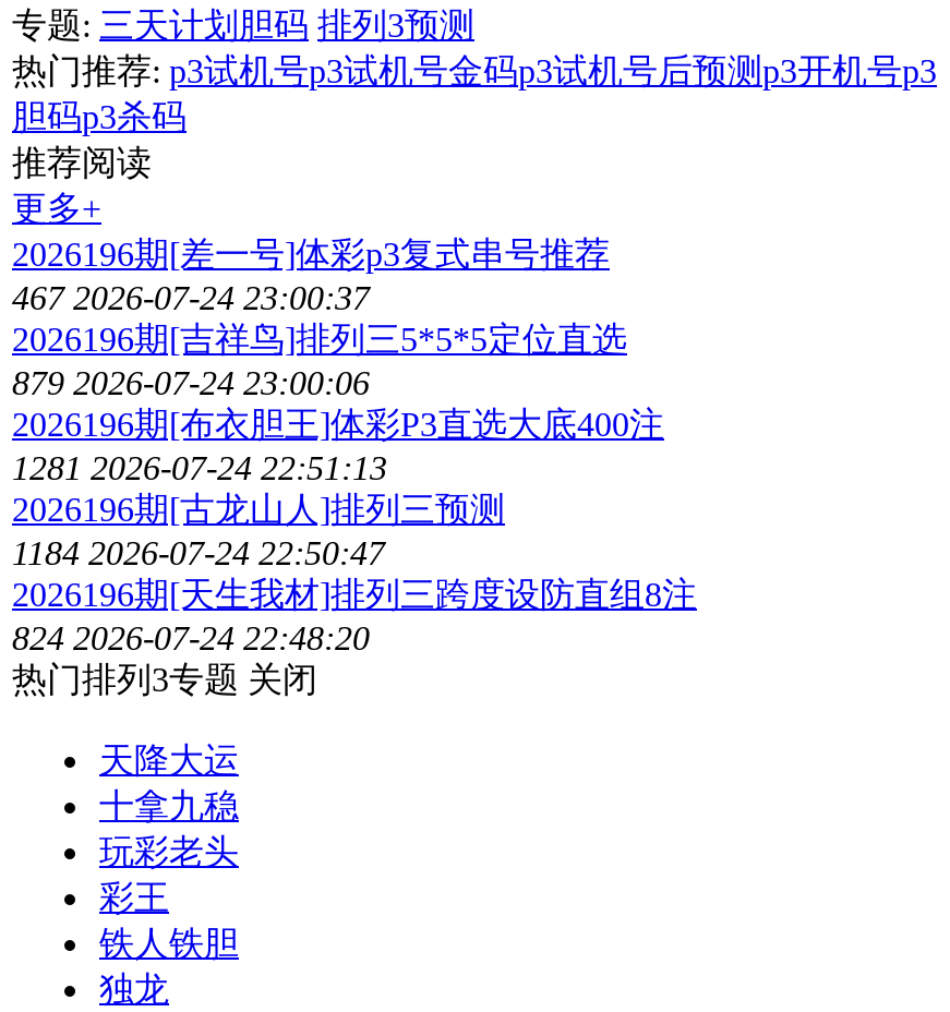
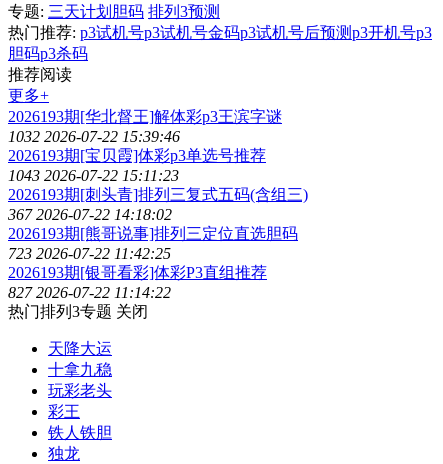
[12,235,697,656] 2026196期[差一号]体彩p3复式串号推荐 | 467 2026-07-24 23:00:37 | 2026196期[吉祥鸟]排列三5*5*5定位直选 | 879 2026-07-24 23:00:06 | 2026196期[布衣胆王]体彩P3直选大底400注 | 1281 2026-07-24 22:51:13 | 2026196期[古龙山人]排列三预测 | 1184 2026-07-24 22:50:47 | 2026196期[天生我材]排列三跨度设防直组8注 | 824 2026-07-24 22:48:20 -> [8,108,308,301] 2026193期[华北督王]解体彩p3王滨字谜 | 1032 2026-07-22 15:39:46 | 2026193期[宝贝霞]体彩p3单选号推荐 | 1043 2026-07-22 15:11:23 | 2026193期[刺头青]排列三复式五码(含组三) | 367 2026-07-22 14:18:02 | 2026193期[熊哥说事]排列三定位直选胆码 | 723 2026-07-22 11:42:25 | 2026193期[银哥看彩]体彩P3直组推荐 | 827 2026-07-22 11:14:22

